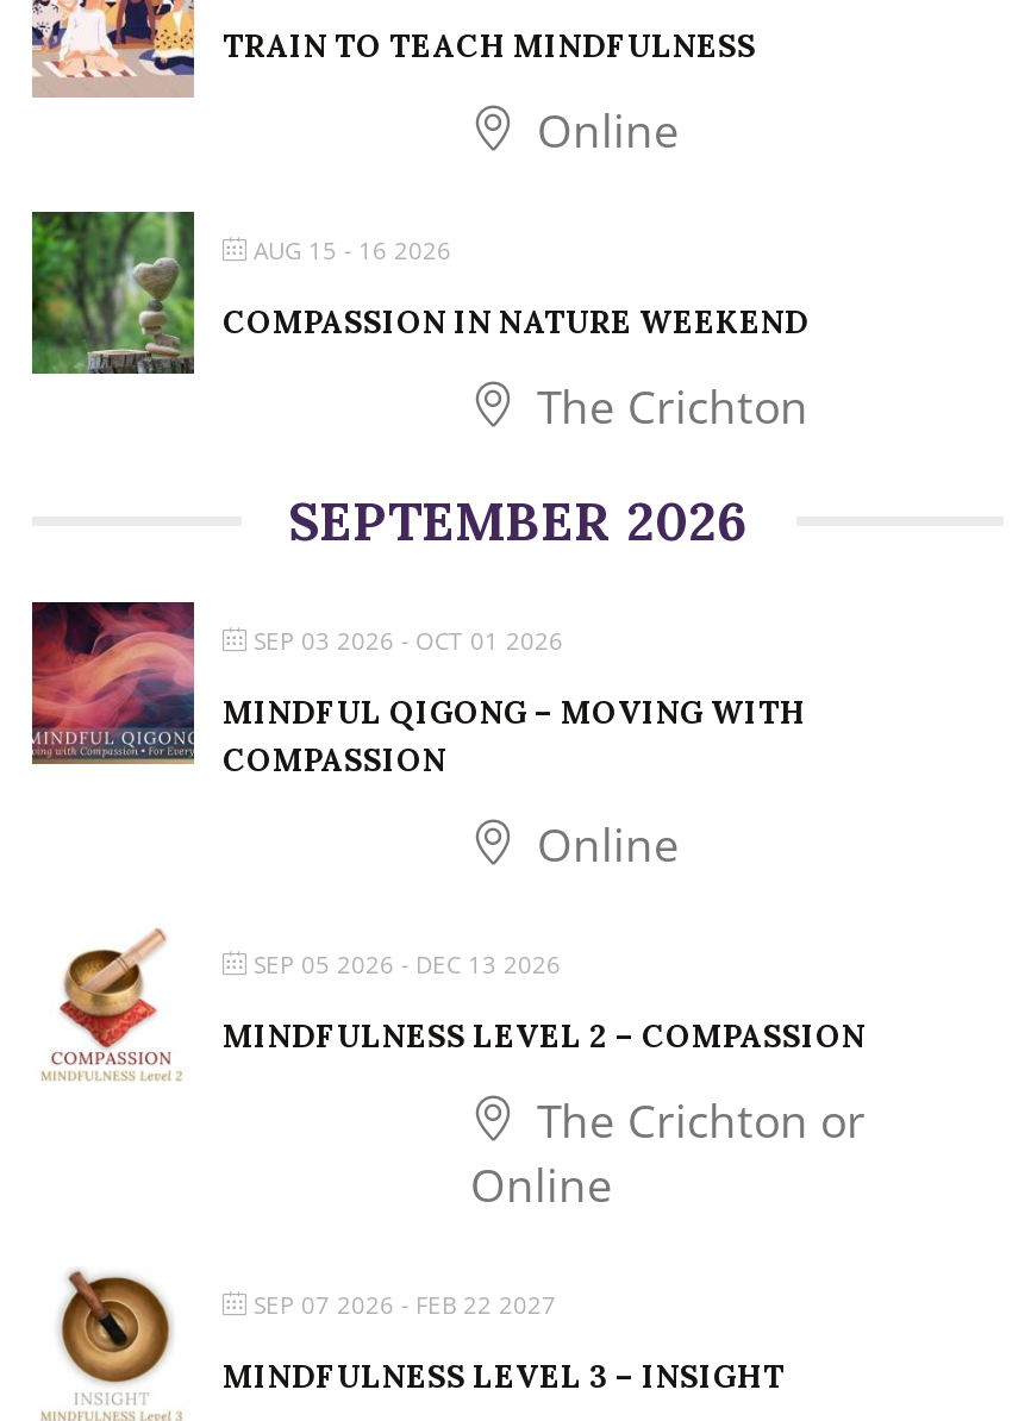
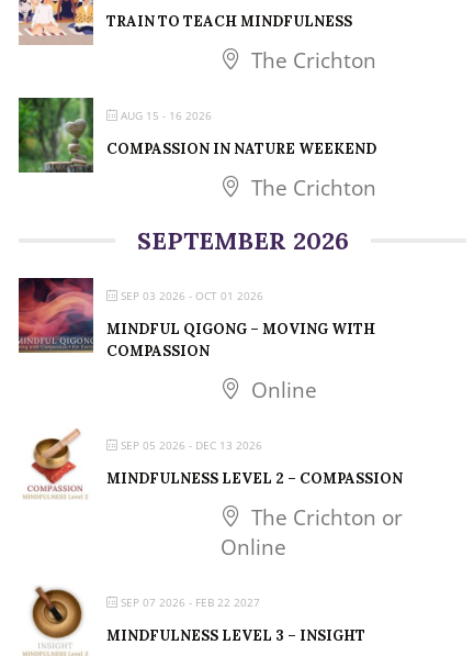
[525,100,680,162] Online -> [246,46,376,75] The Crichton

